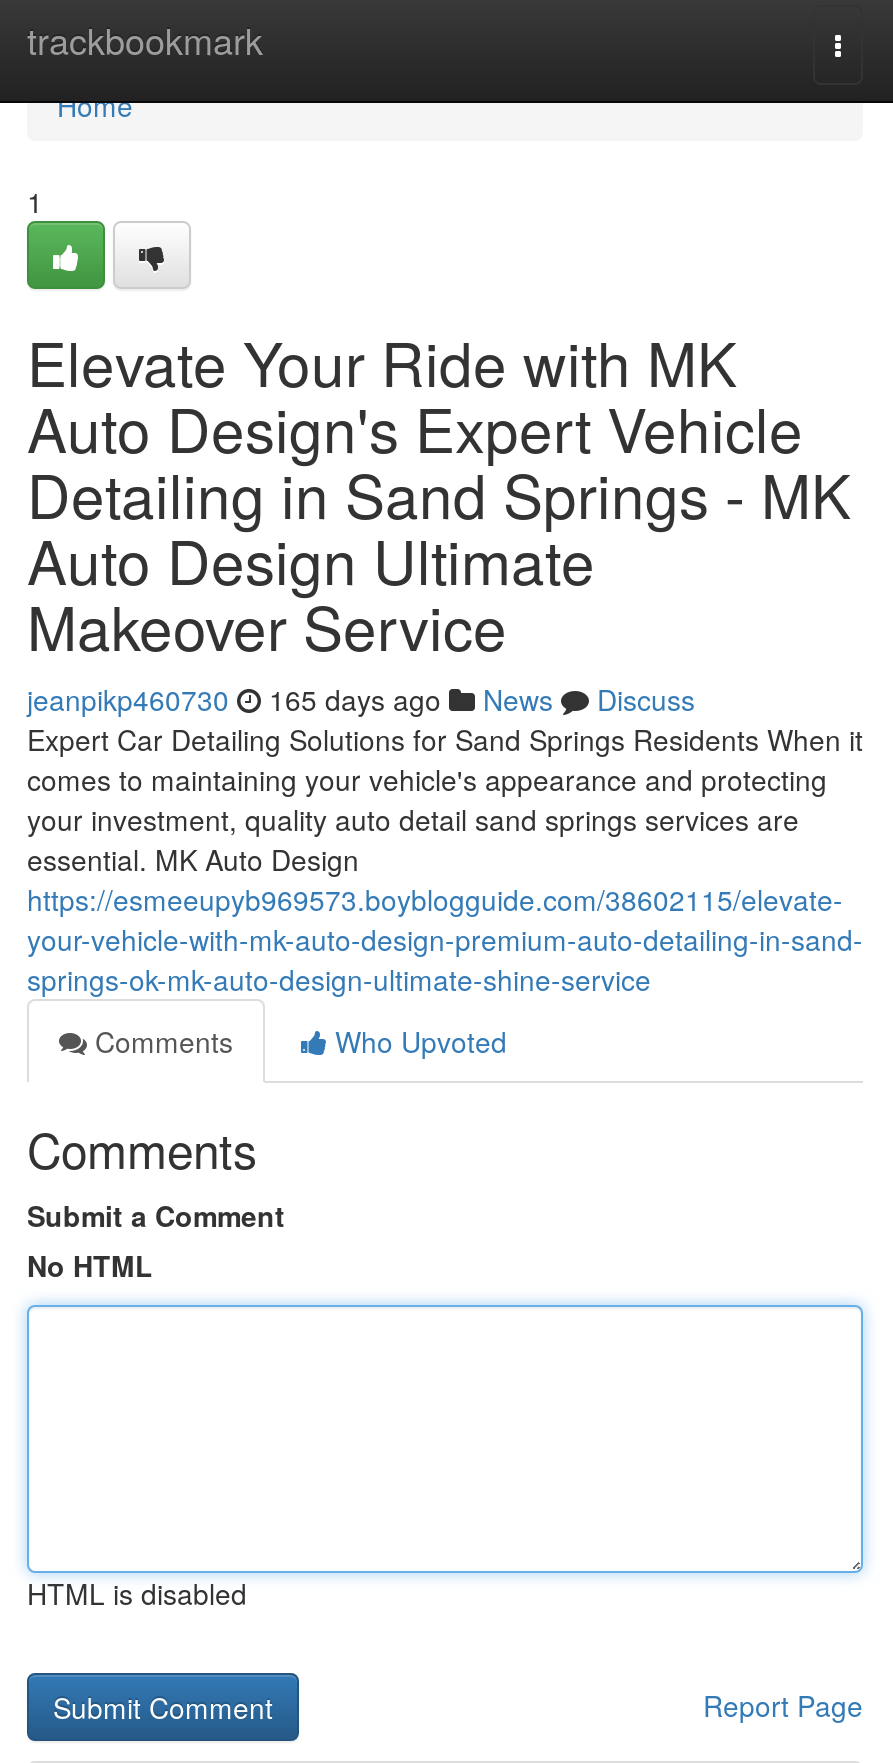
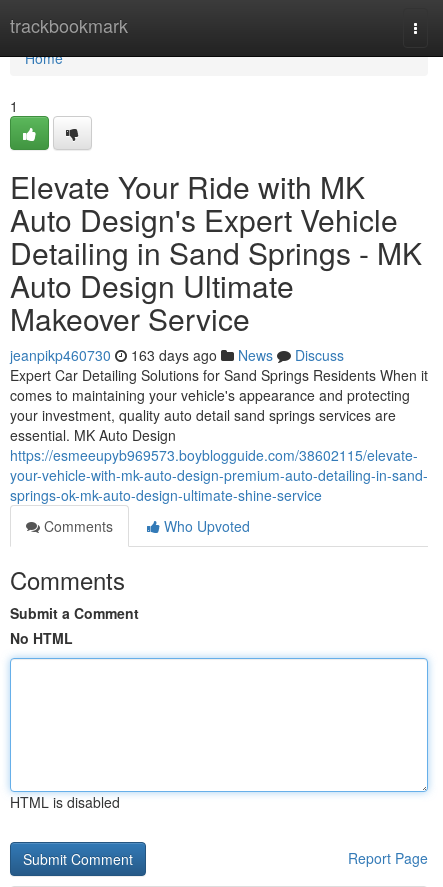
[27,679,695,719] jeanpikp460730 165 days ago News Discuss -> [10,345,344,365] jeanpikp460730 163 days ago News Discuss

